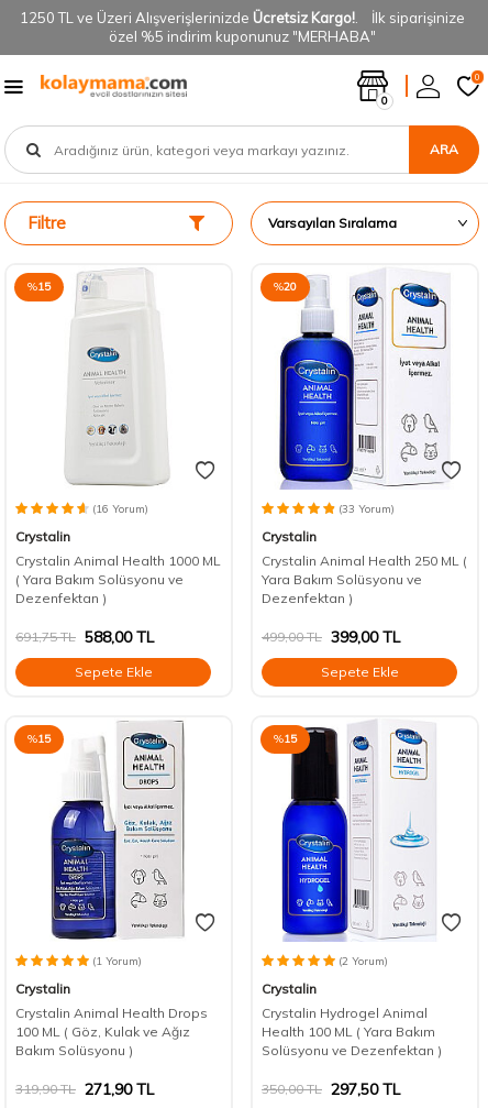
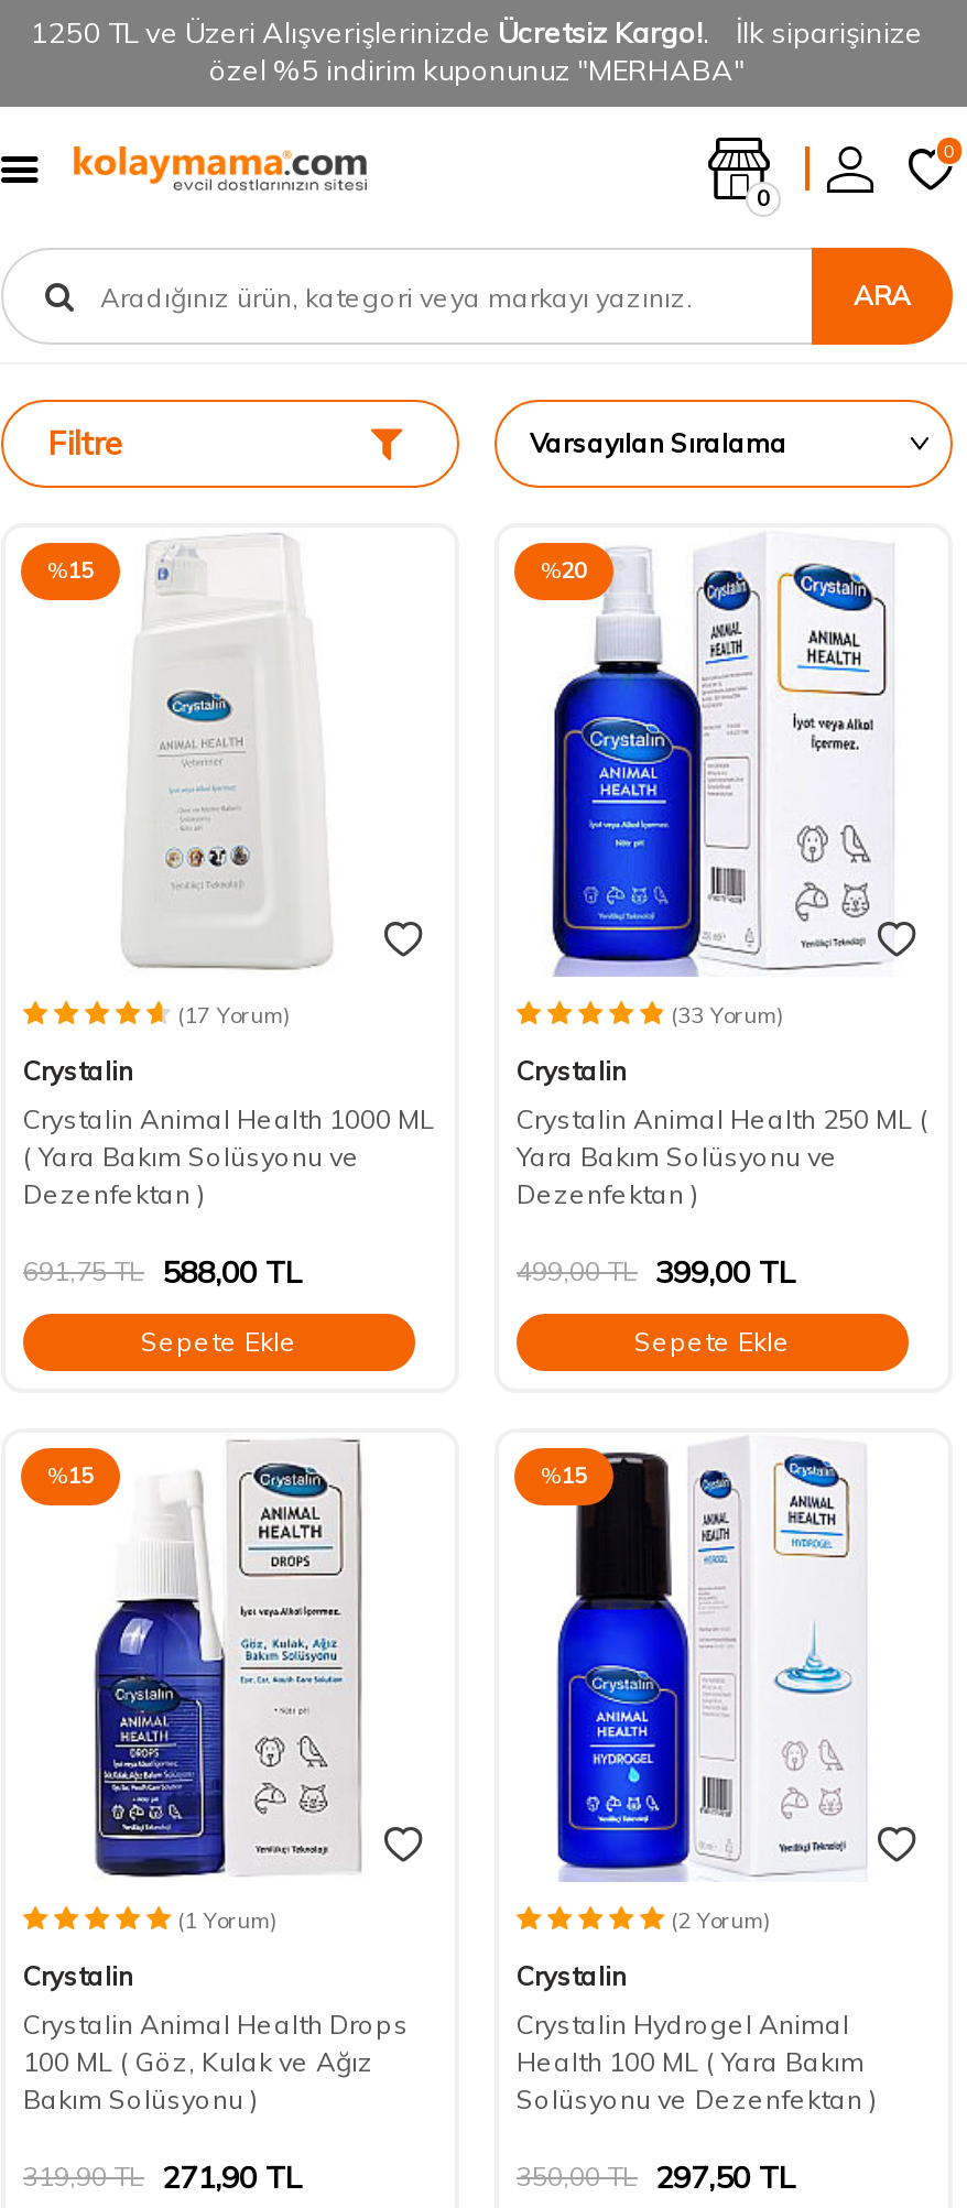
[92,502,148,516] (16 Yorum) -> [177,1001,290,1030] (17 Yorum)

